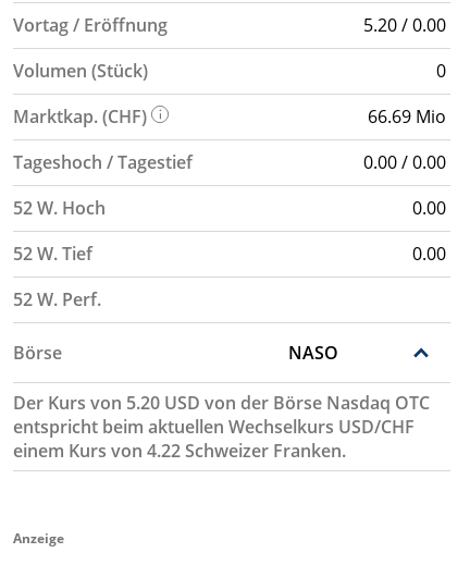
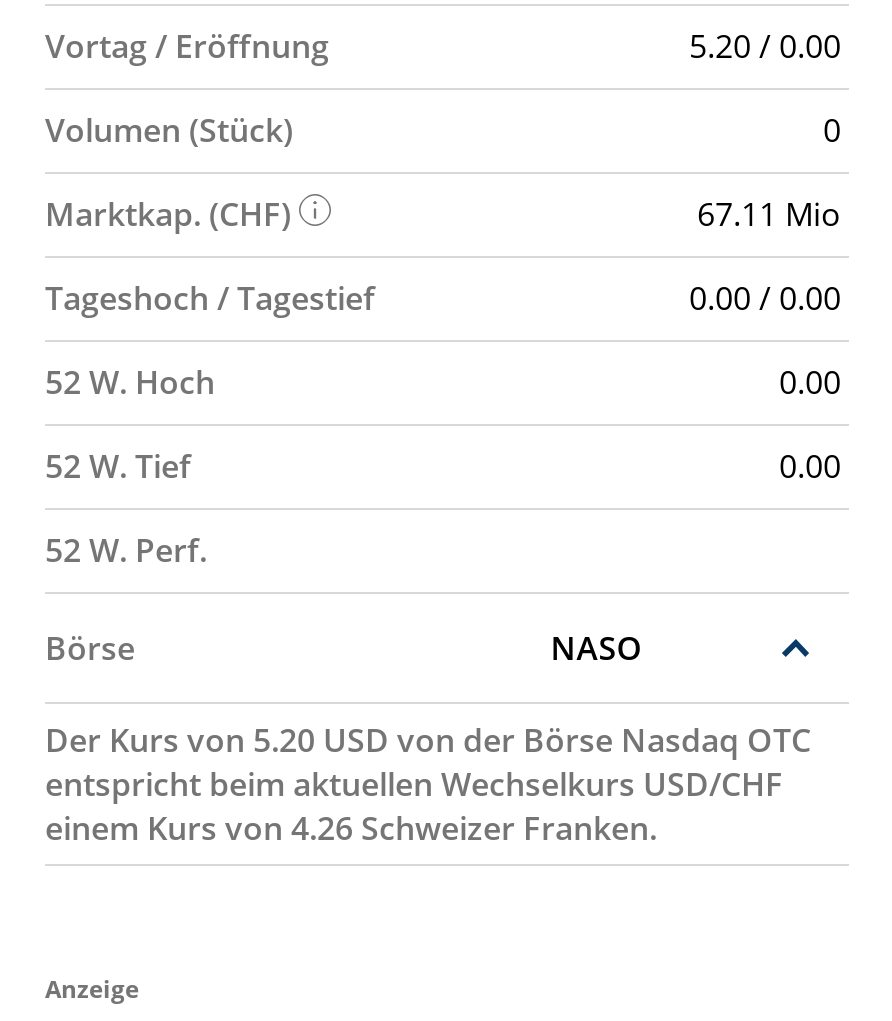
[368,105,446,128] 66.69 Mio -> [697,192,841,236] 67.11 Mio
[13,439,346,463] einem Kurs von 4.22 Schweizer Franken. -> [45,806,657,850] einem Kurs von 4.26 Schweizer Franken.

